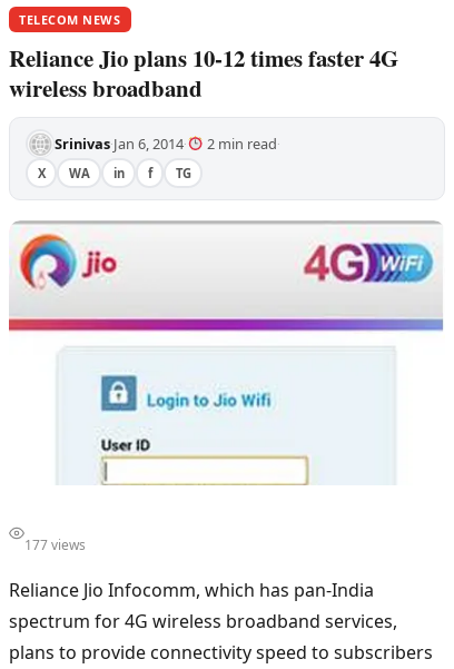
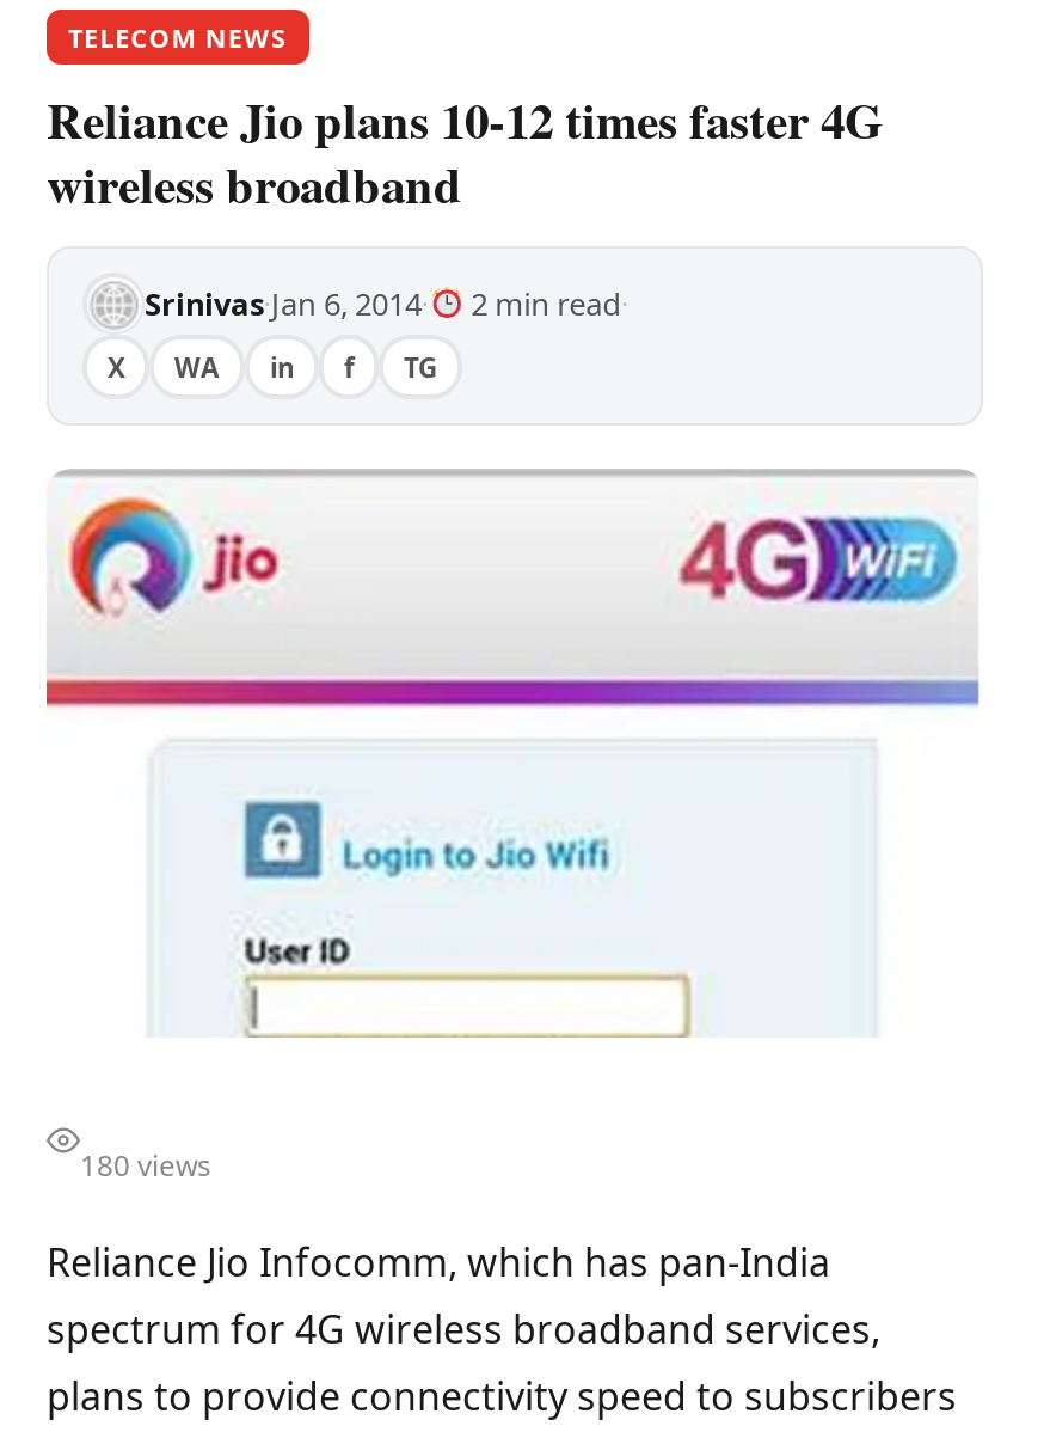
[24,535,86,554] 177 views -> [80,1145,211,1186] 180 views

